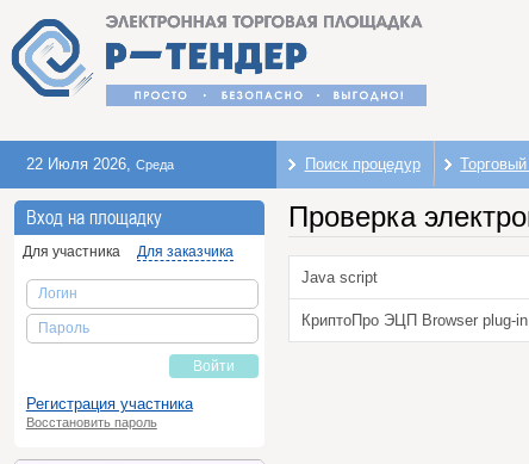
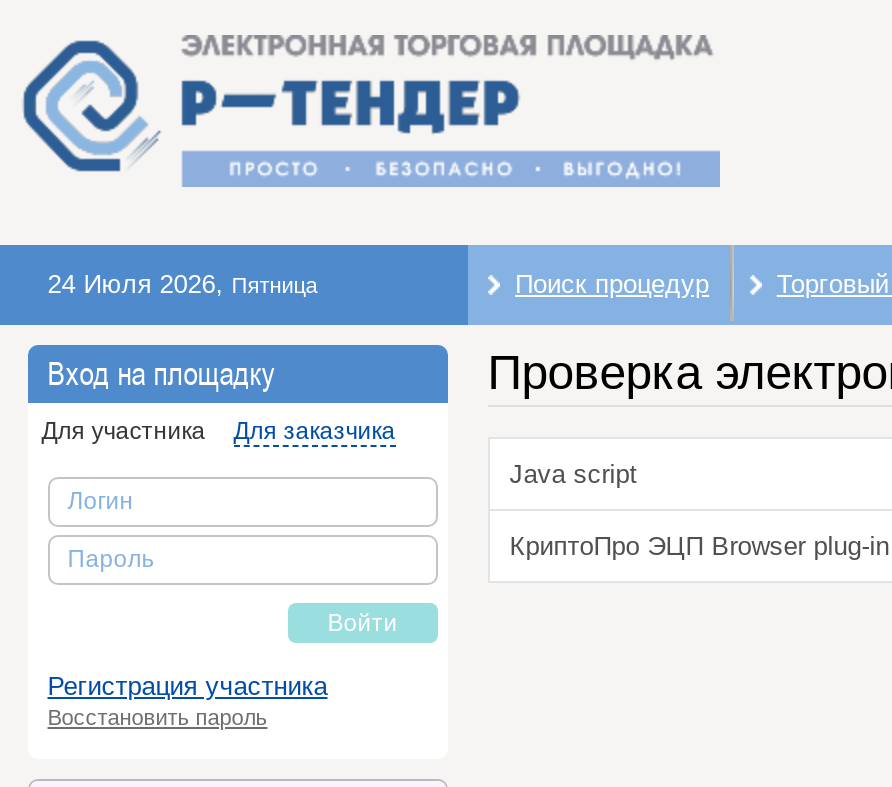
[26,155,174,173] 22 Июля 2026, Среда -> [48,269,318,299] 24 Июля 2026, Пятница

